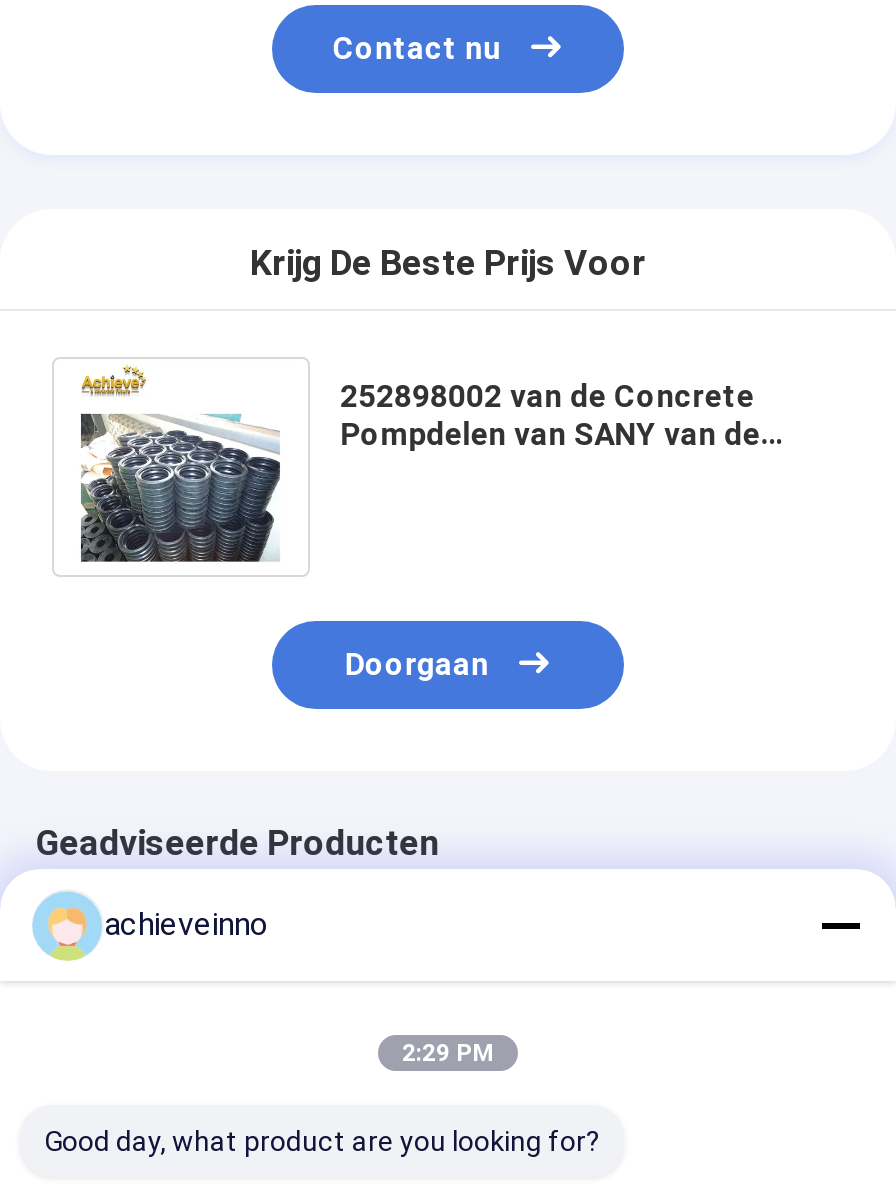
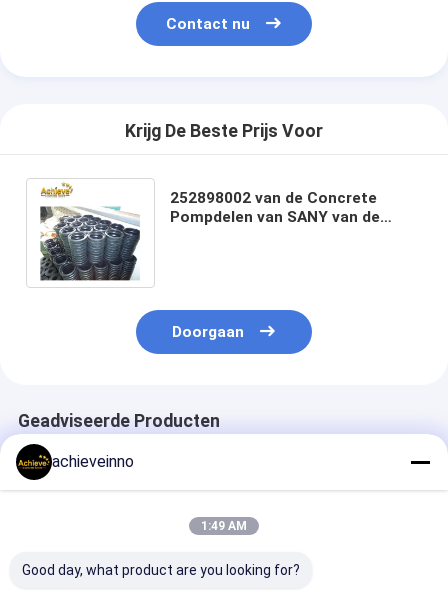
[32,889,98,961] [image] -> [15,443,49,481] [image]
[402,1039,494,1067] 2:29 PM -> [201,519,247,533] 1:49 AM

